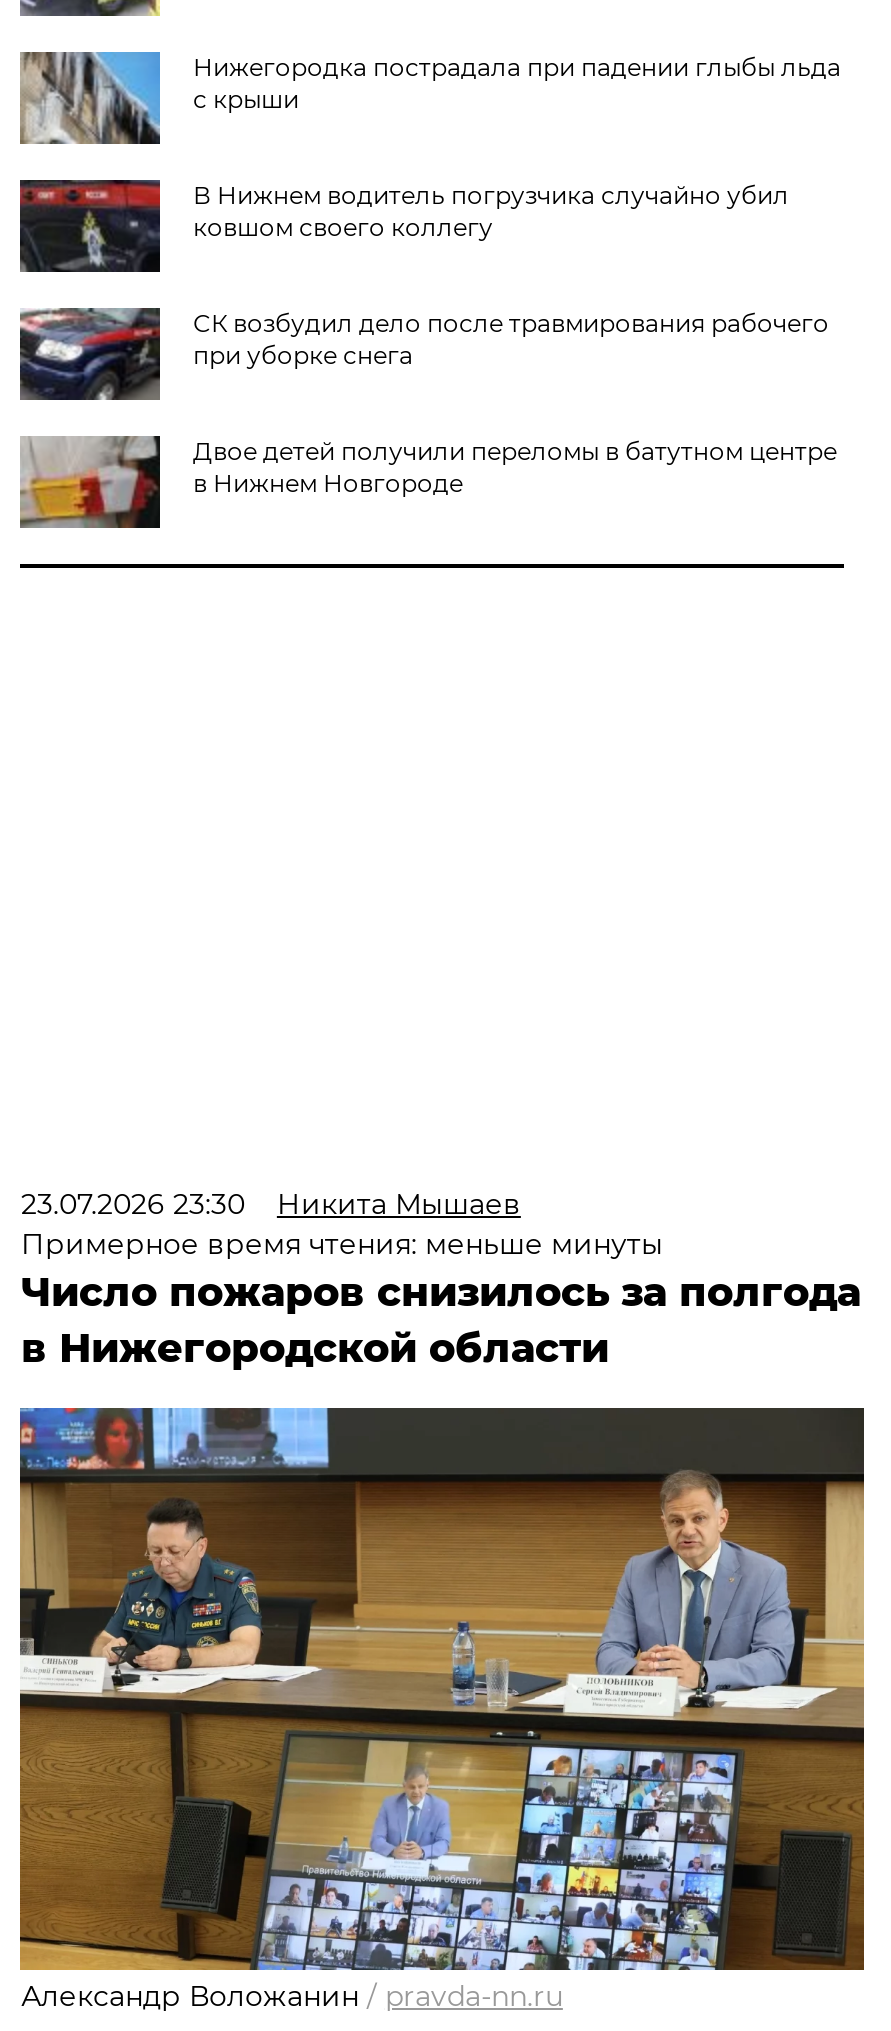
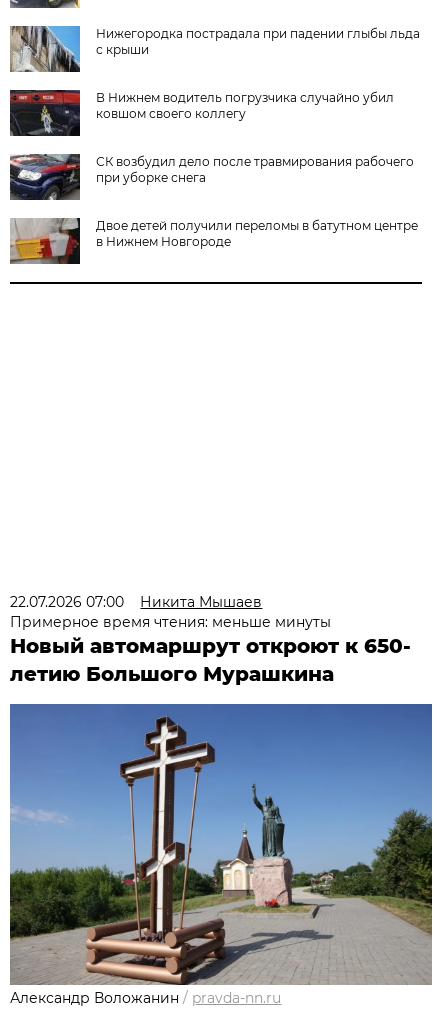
[21,1186,521,1222] 23.07.2026 23:30 Никита Мышаев -> [10,593,262,611] 22.07.2026 07:00 Никита Мышаев
[21,1268,861,1372] Число пожаров снизилось за полгода | в Нижегородской области -> [10,634,411,686] Новый автомаршрут откроют к 650- | летию Большого Мурашкина
[18,1406,866,1970] [image] -> [9,703,433,986] [image]

